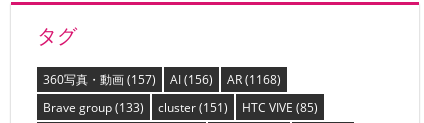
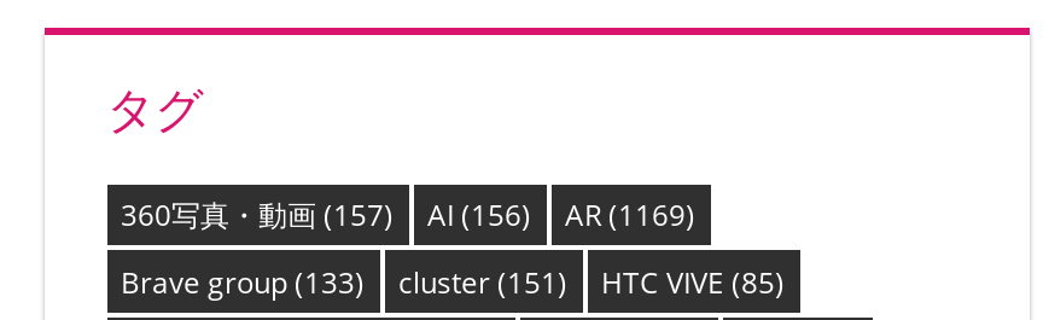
[42,71,280,88] 360写真・動画(157) AI (156) AR (1168) -> [121,194,695,235] 360写真・動画(157) AI (156) AR (1169)

